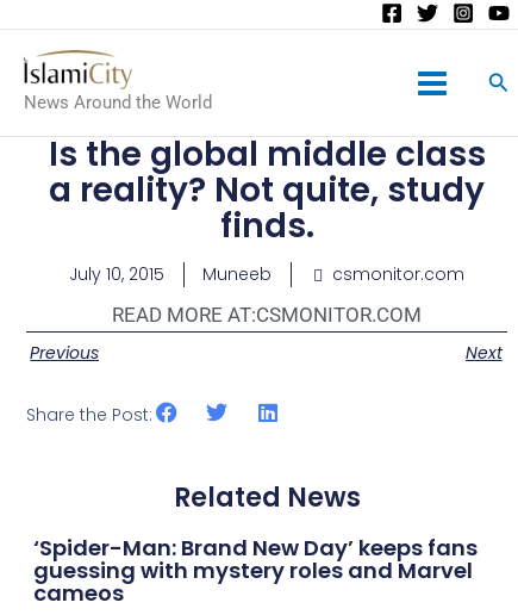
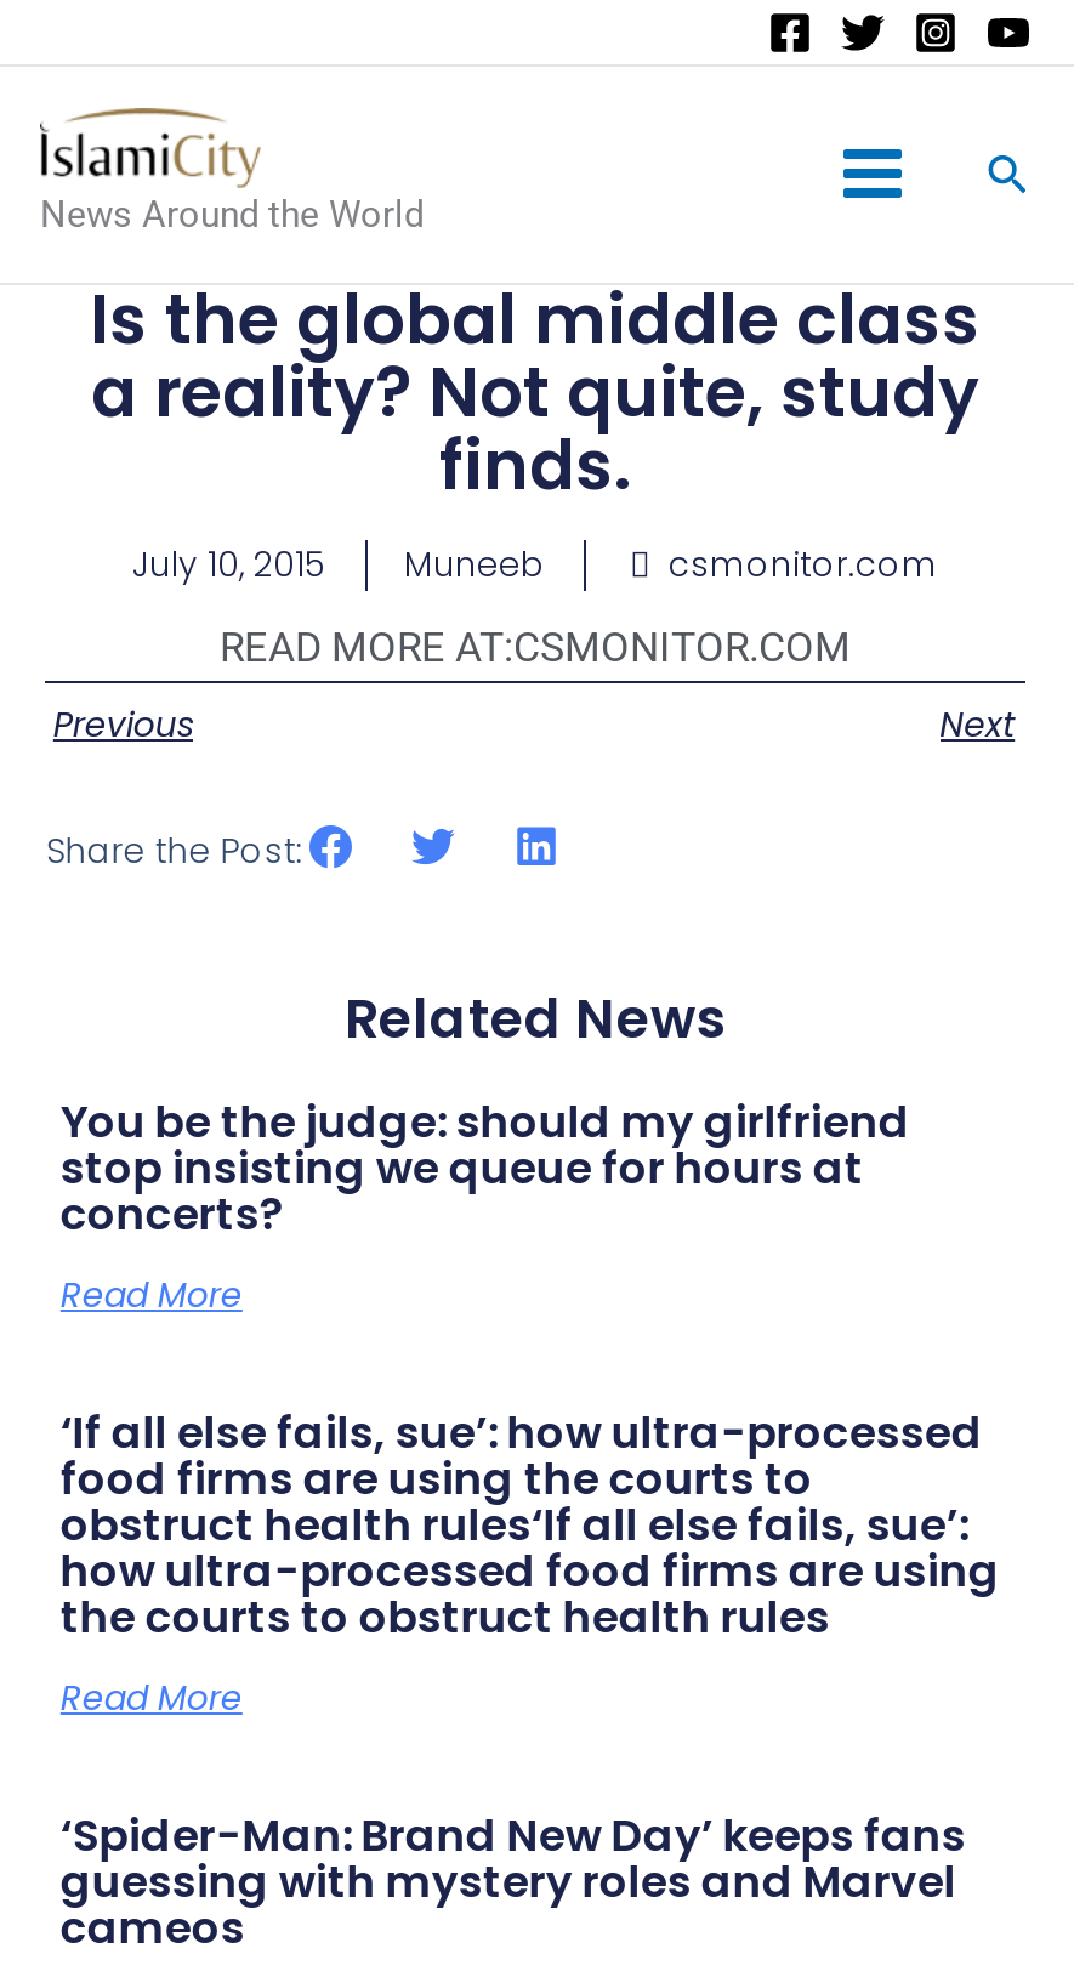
none -> [60,1090,1000,1721] You be the judge: should my girlfriend | stop insisting we queue for hours at | concerts? | Read More | ‘If all else fails, sue’: how ultra-processed | food firms are using the courts to | obstruct health rules‘If all else fails, sue’: | how ultra-processed food firms are using | the courts to obstruct health rules | Read More

